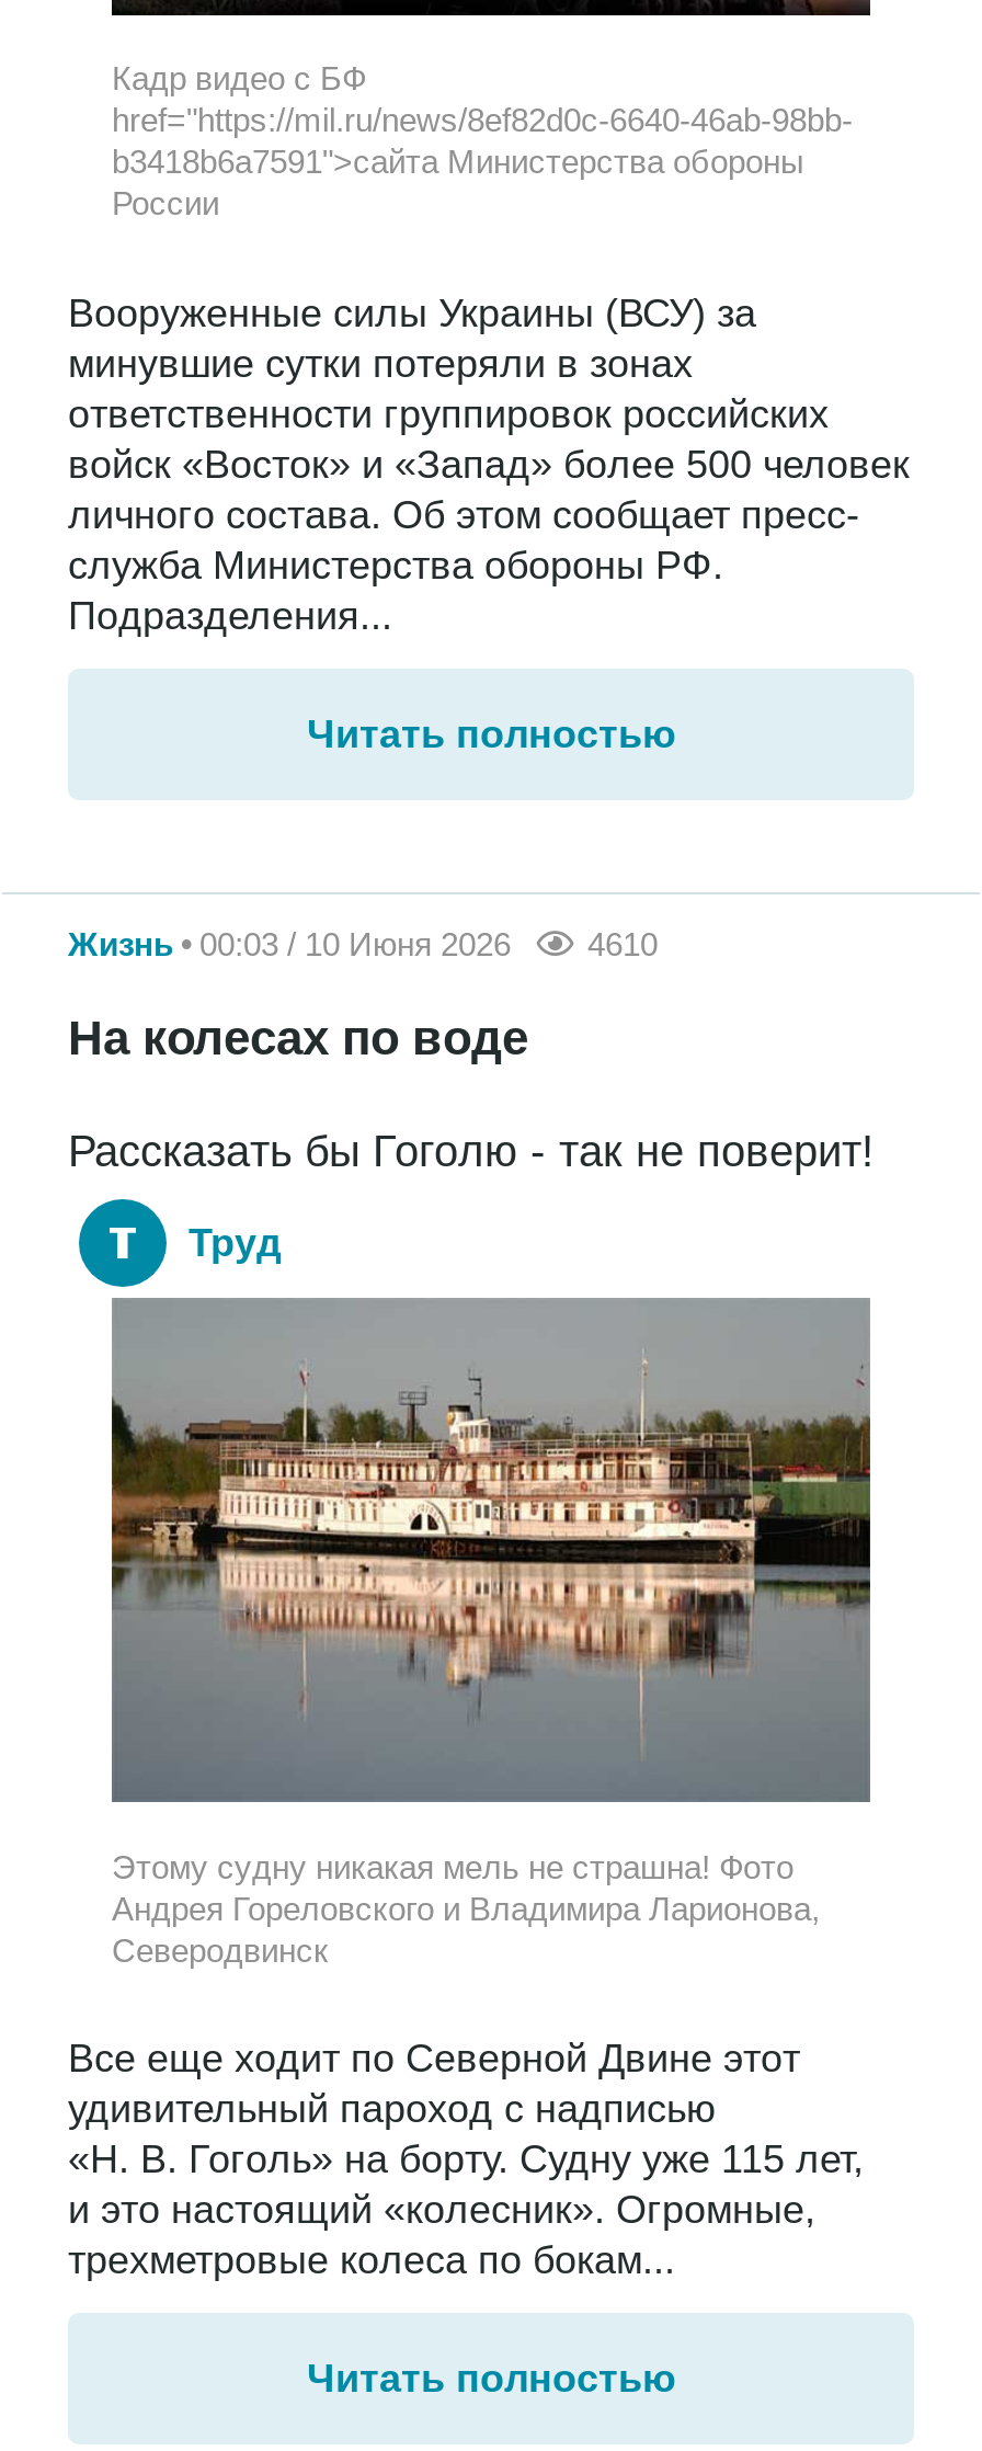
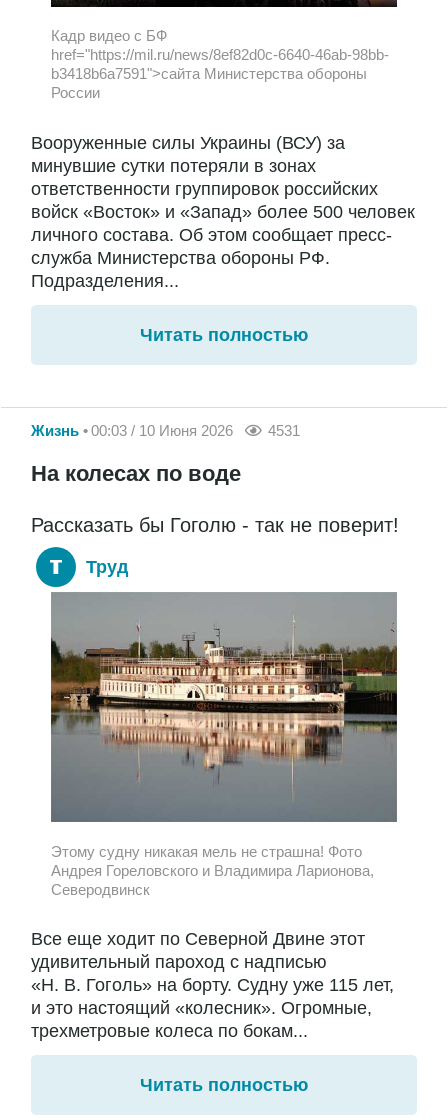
[587,926,658,963] 4610 -> [268,422,300,439] 4531

